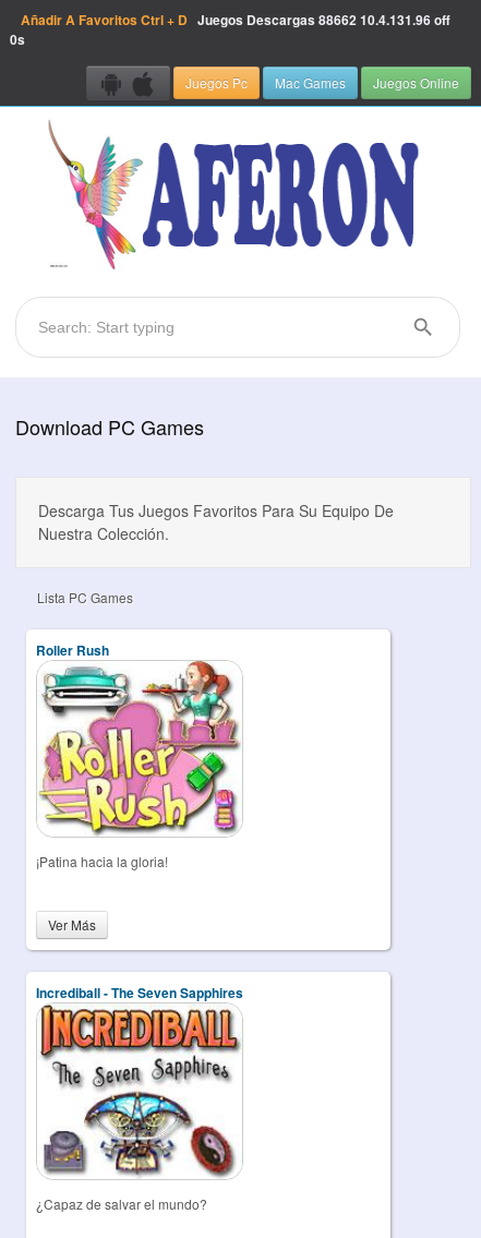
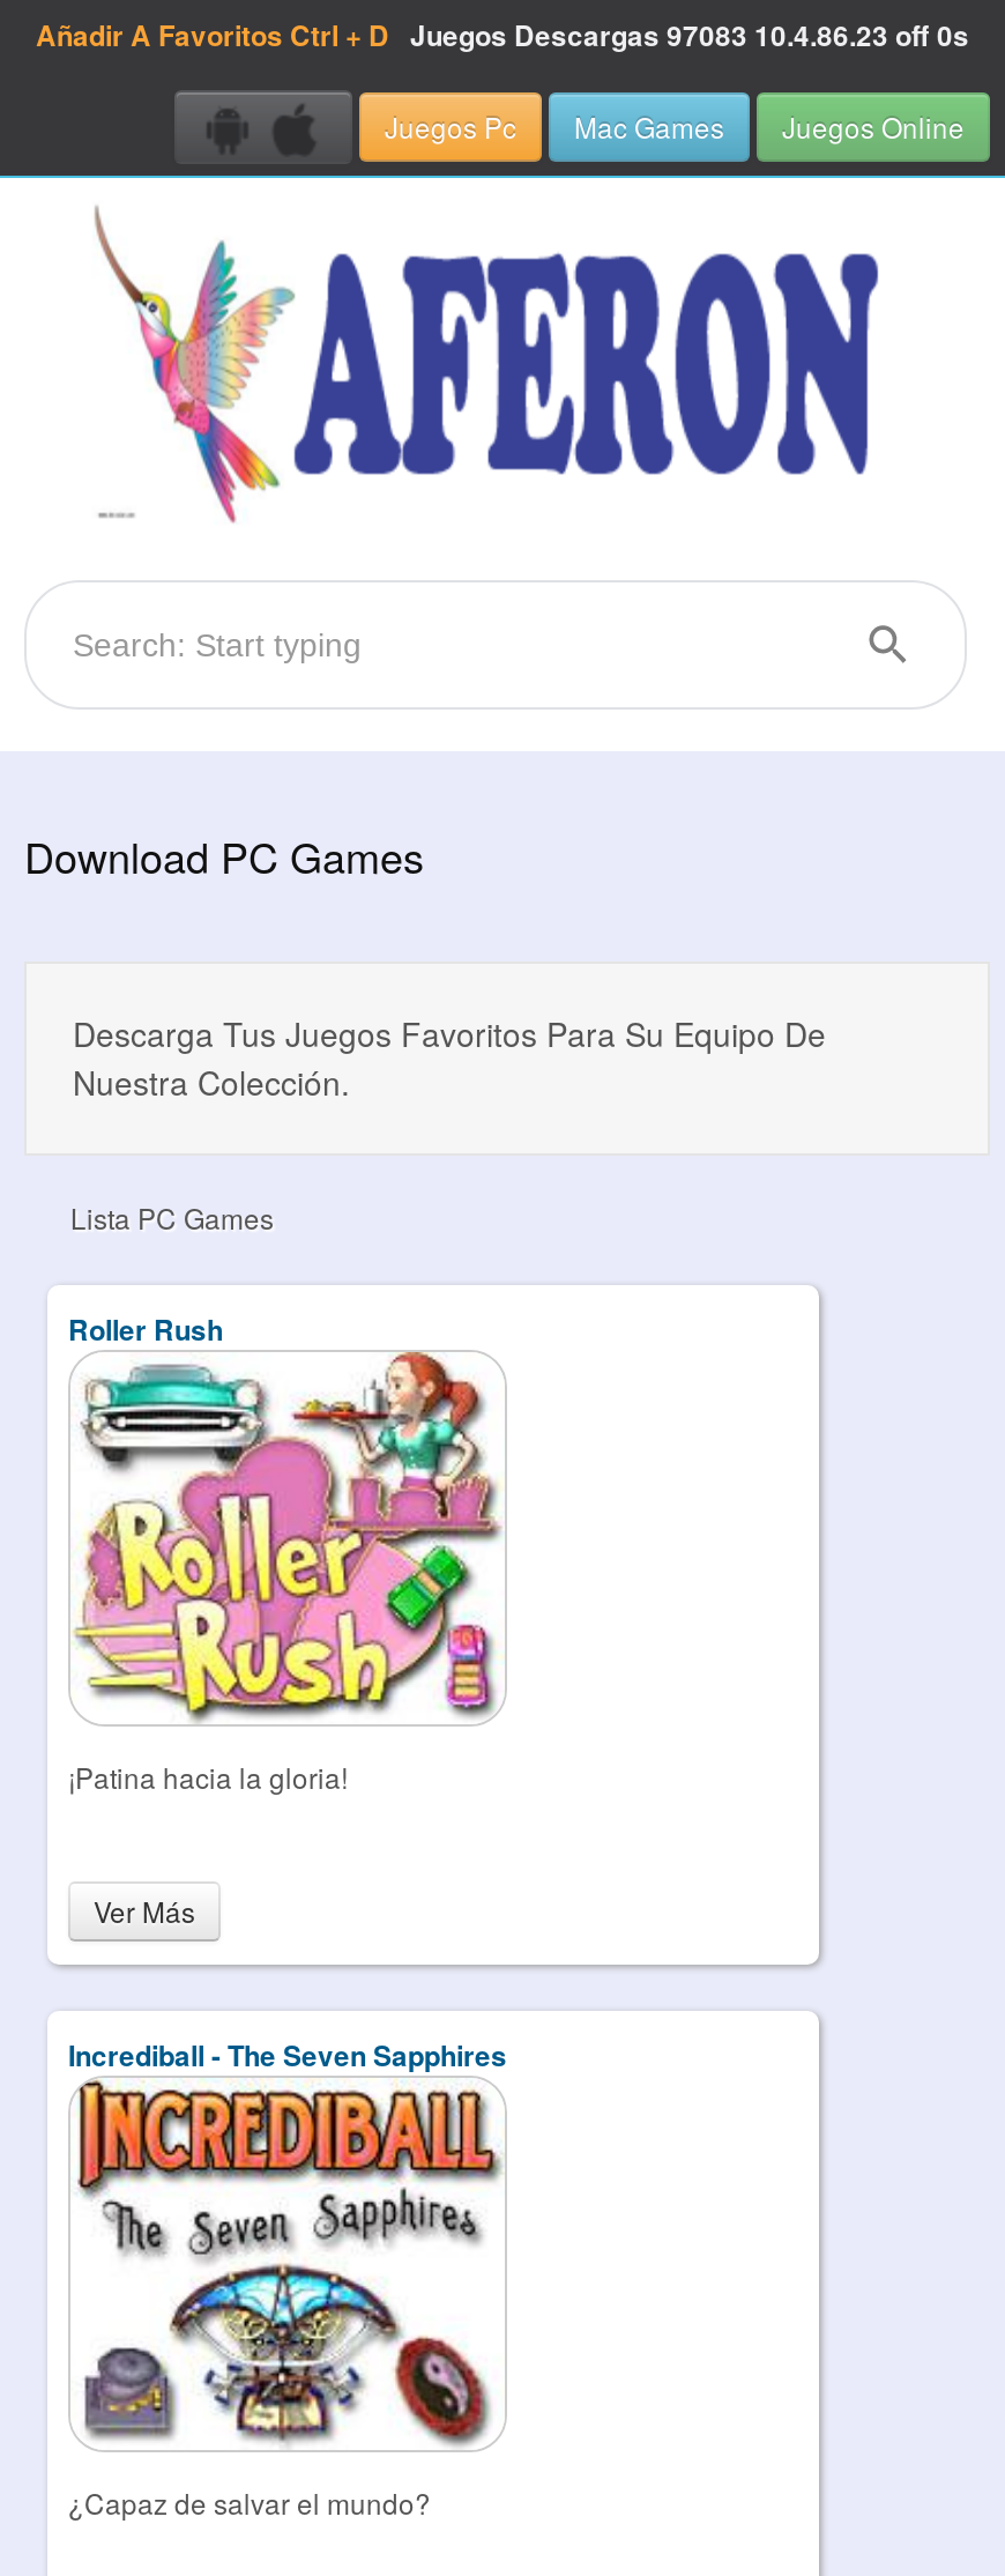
[10,10,450,49] Añadir A Favoritos Ctrl + D Juegos Descargas 88662 10.4.131.96 off | 0s -> [36,14,969,55] Añadir A Favoritos Ctrl + D Juegos Descargas 97083 10.4.86.23 off 0s

